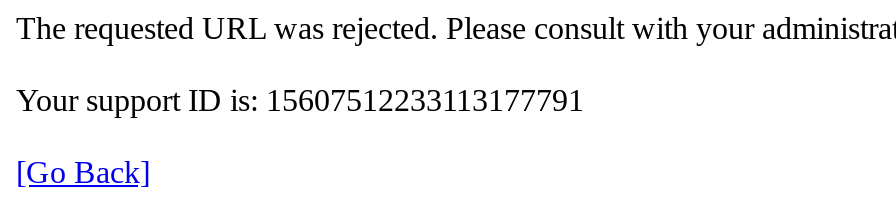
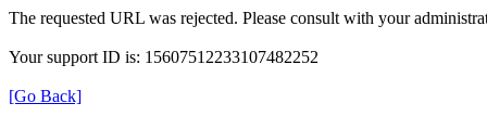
[16,83,584,117] Your support ID is: 15607512233113177791 -> [9,48,319,66] Your support ID is: 15607512233107482252

